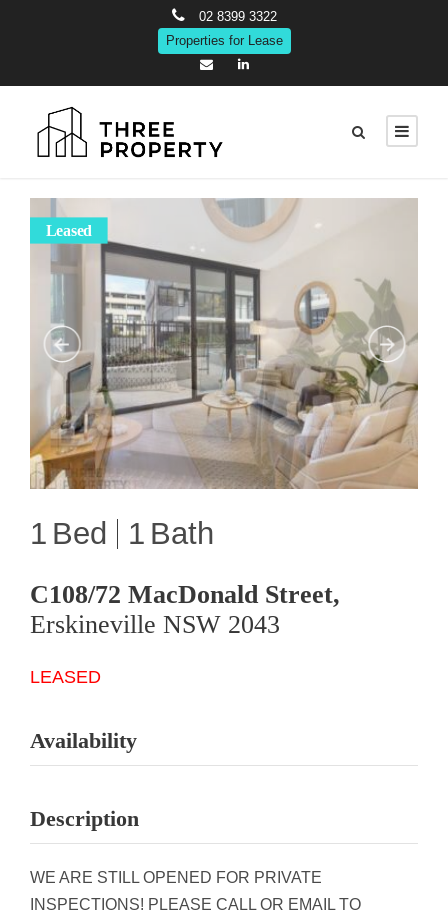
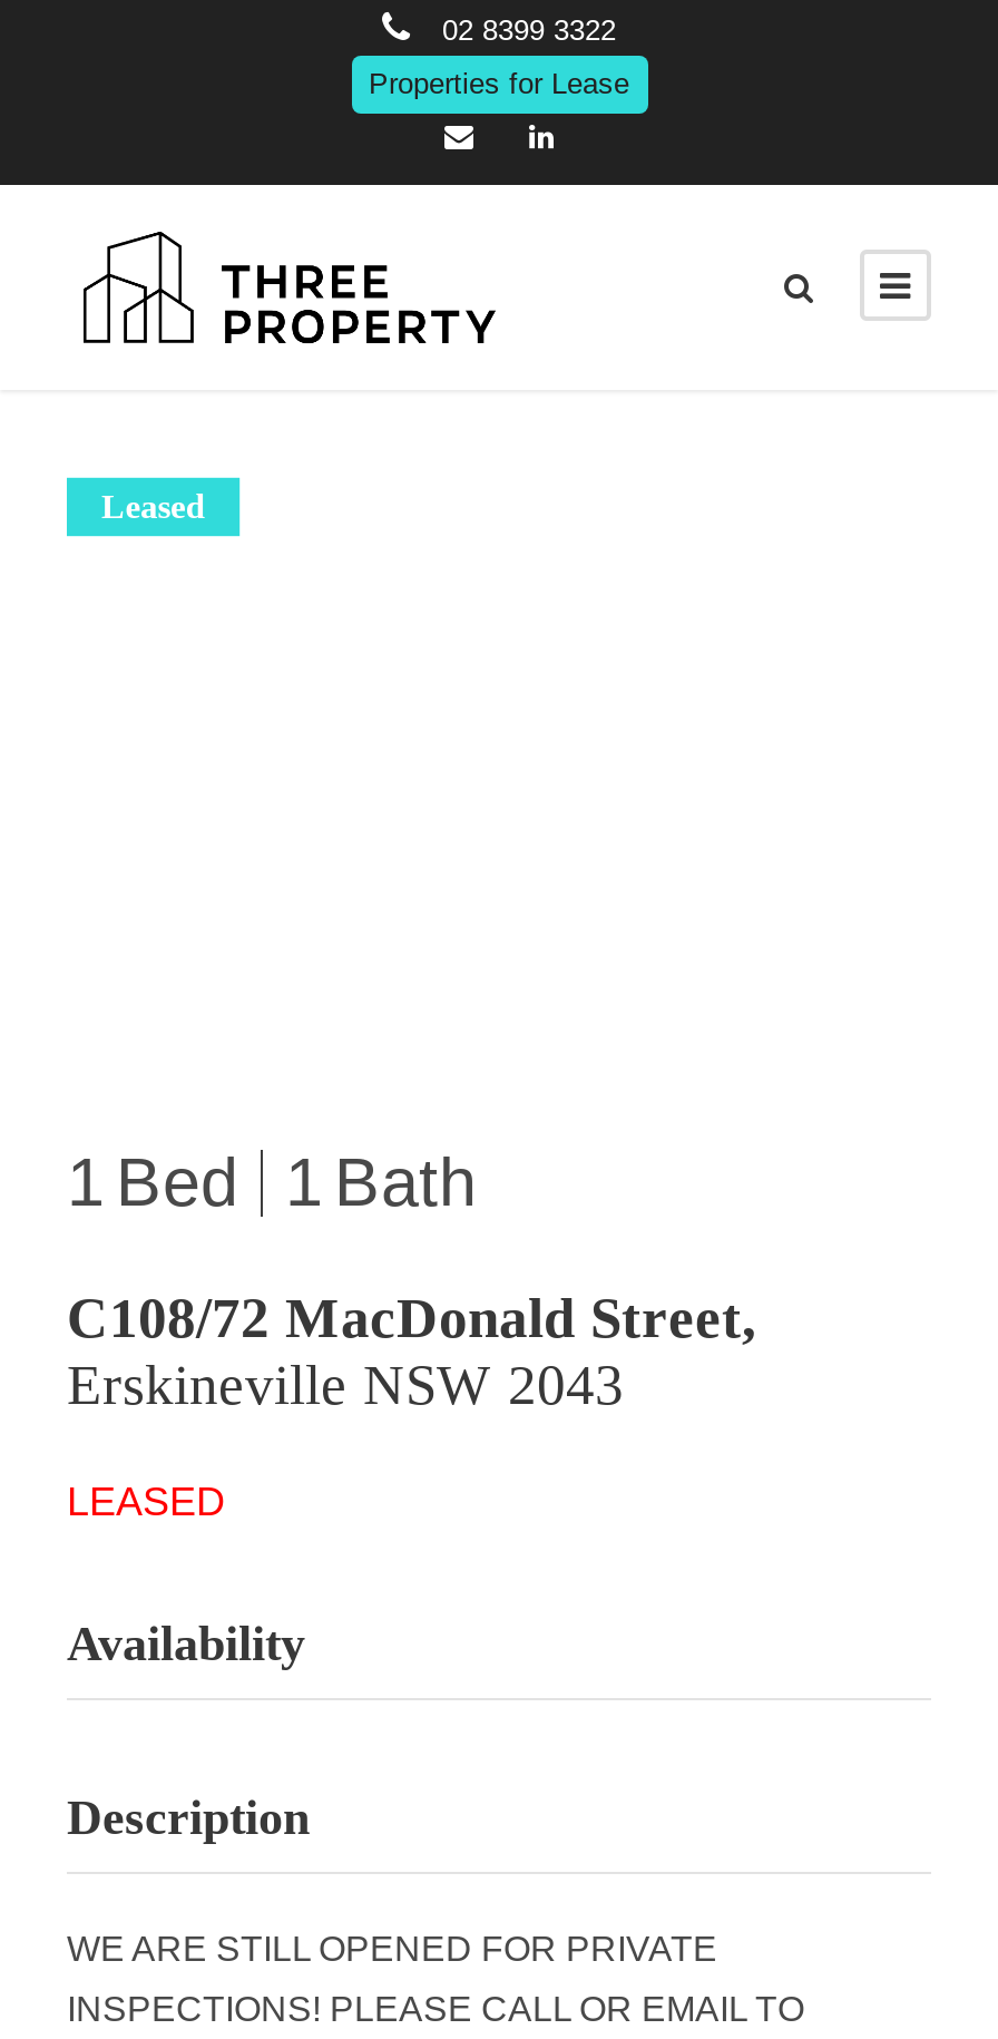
[29,197,419,490] [image] -> none

